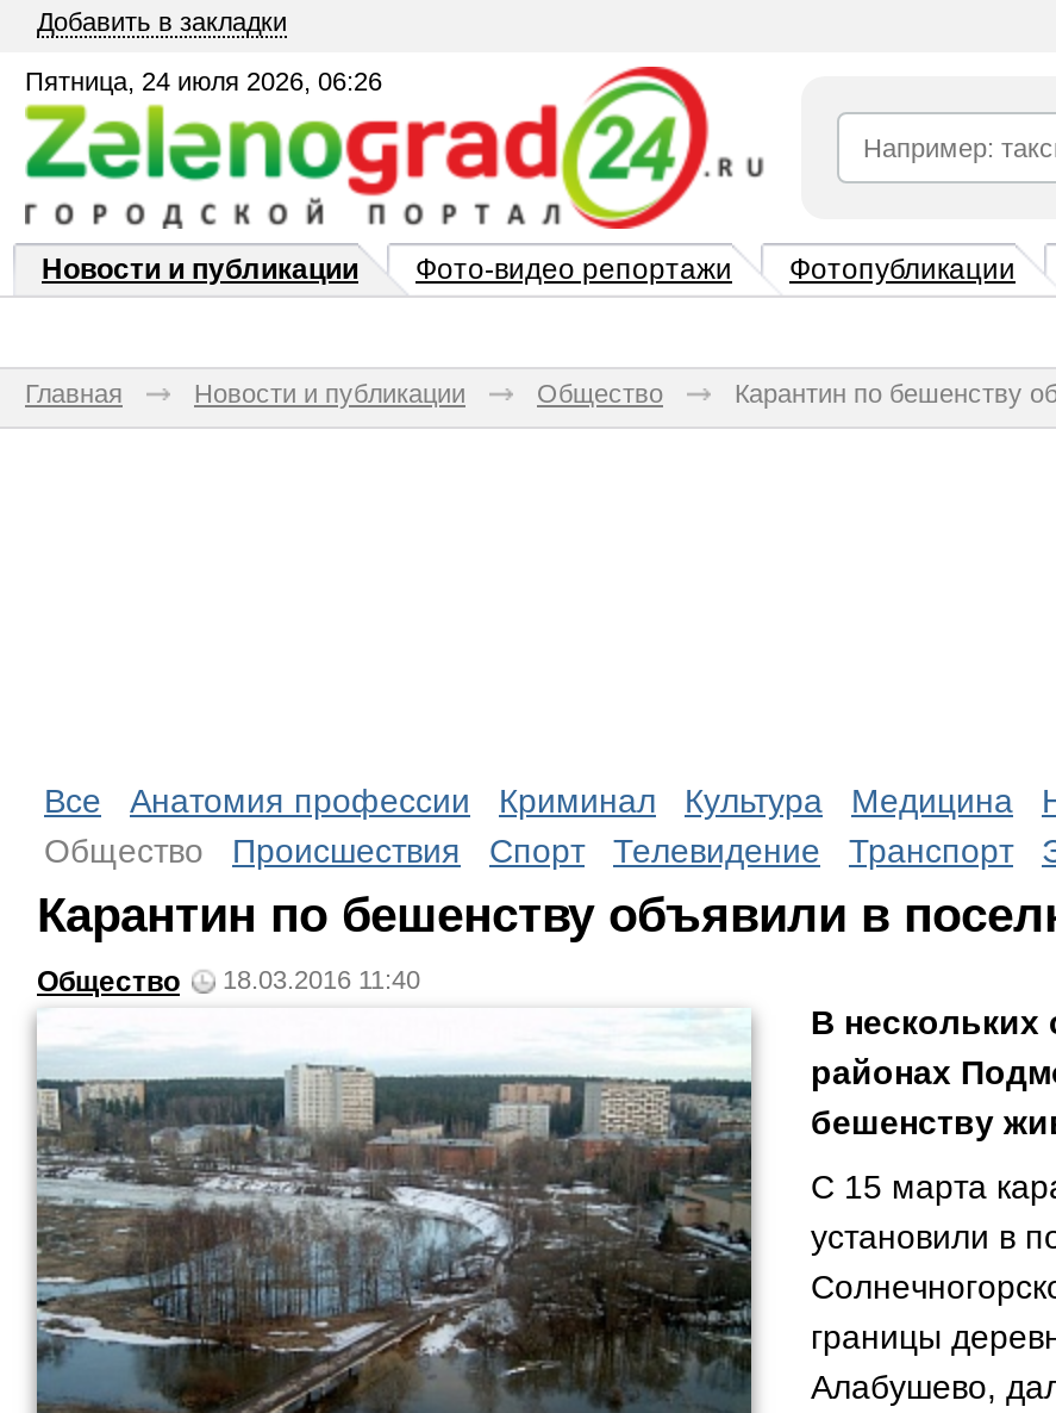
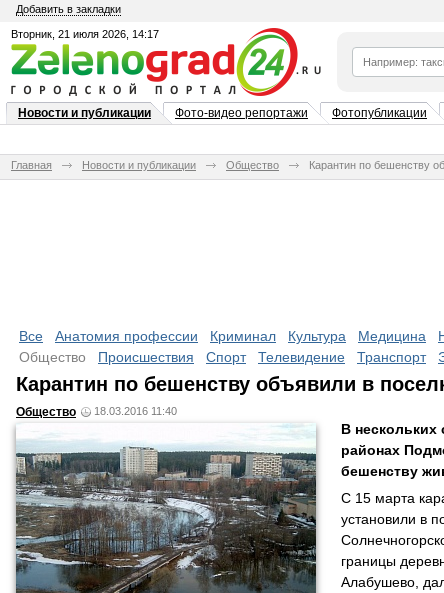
[25,67,382,95] Пятница, 24 июля 2026, 06:26 -> [11,28,159,40] Вторник, 21 июля 2026, 14:17

